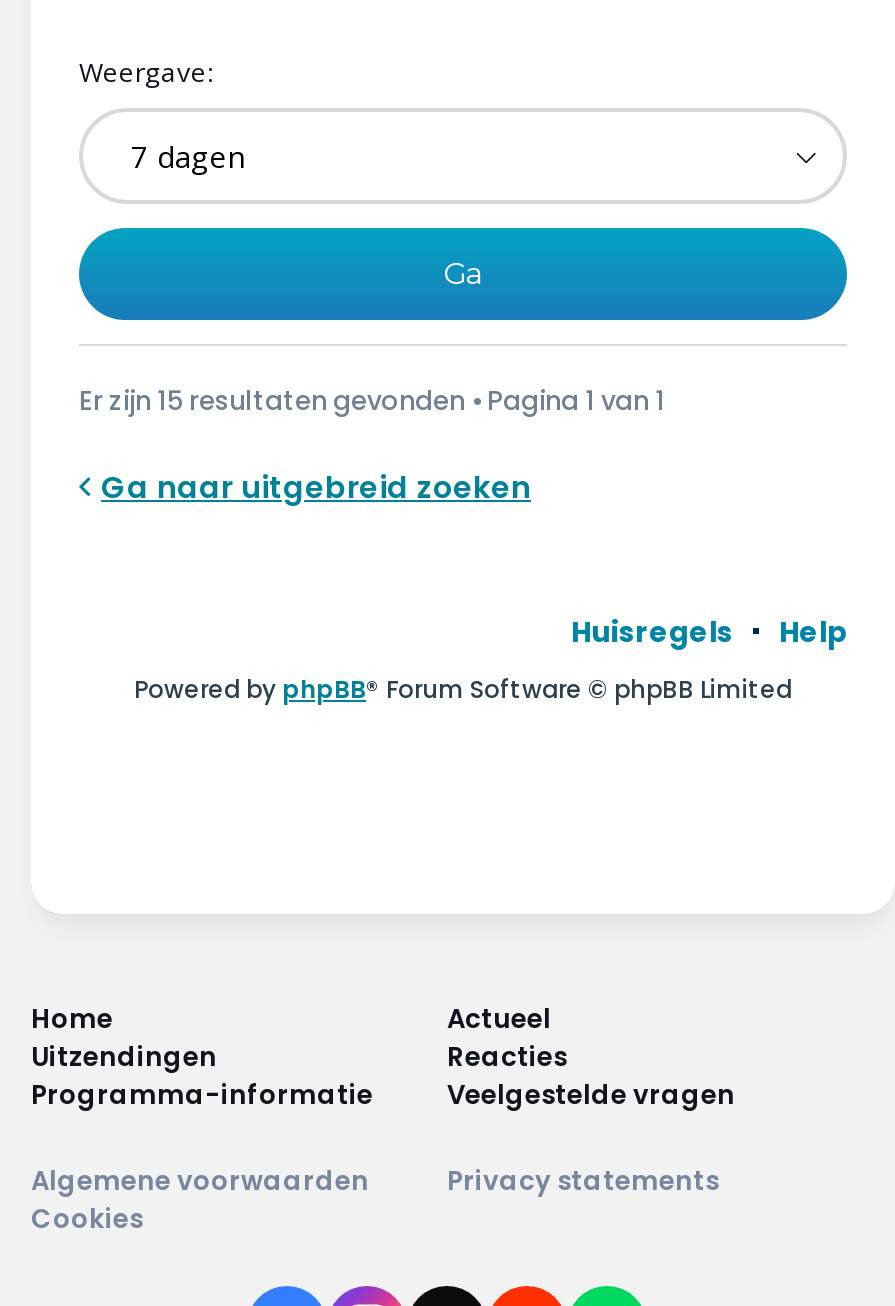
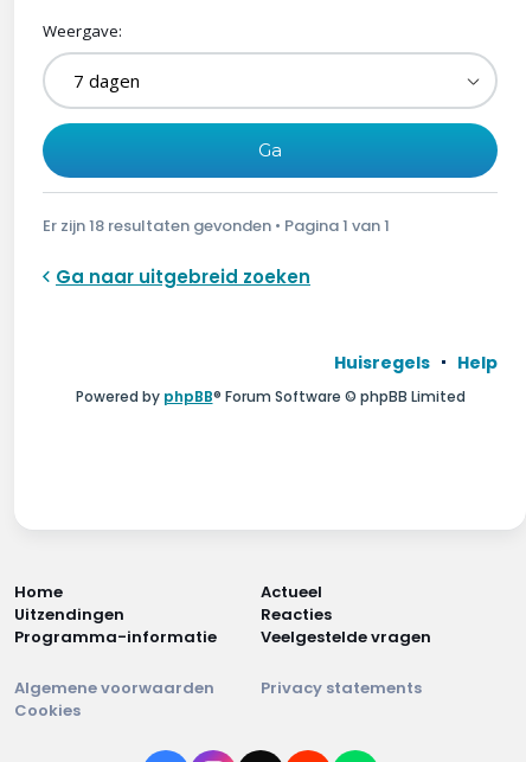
[79,382,665,420] Er zijn 15 resultaten gevonden • Pagina 1 van 1 -> [43,215,390,237] Er zijn 18 resultaten gevonden • Pagina 1 van 1

